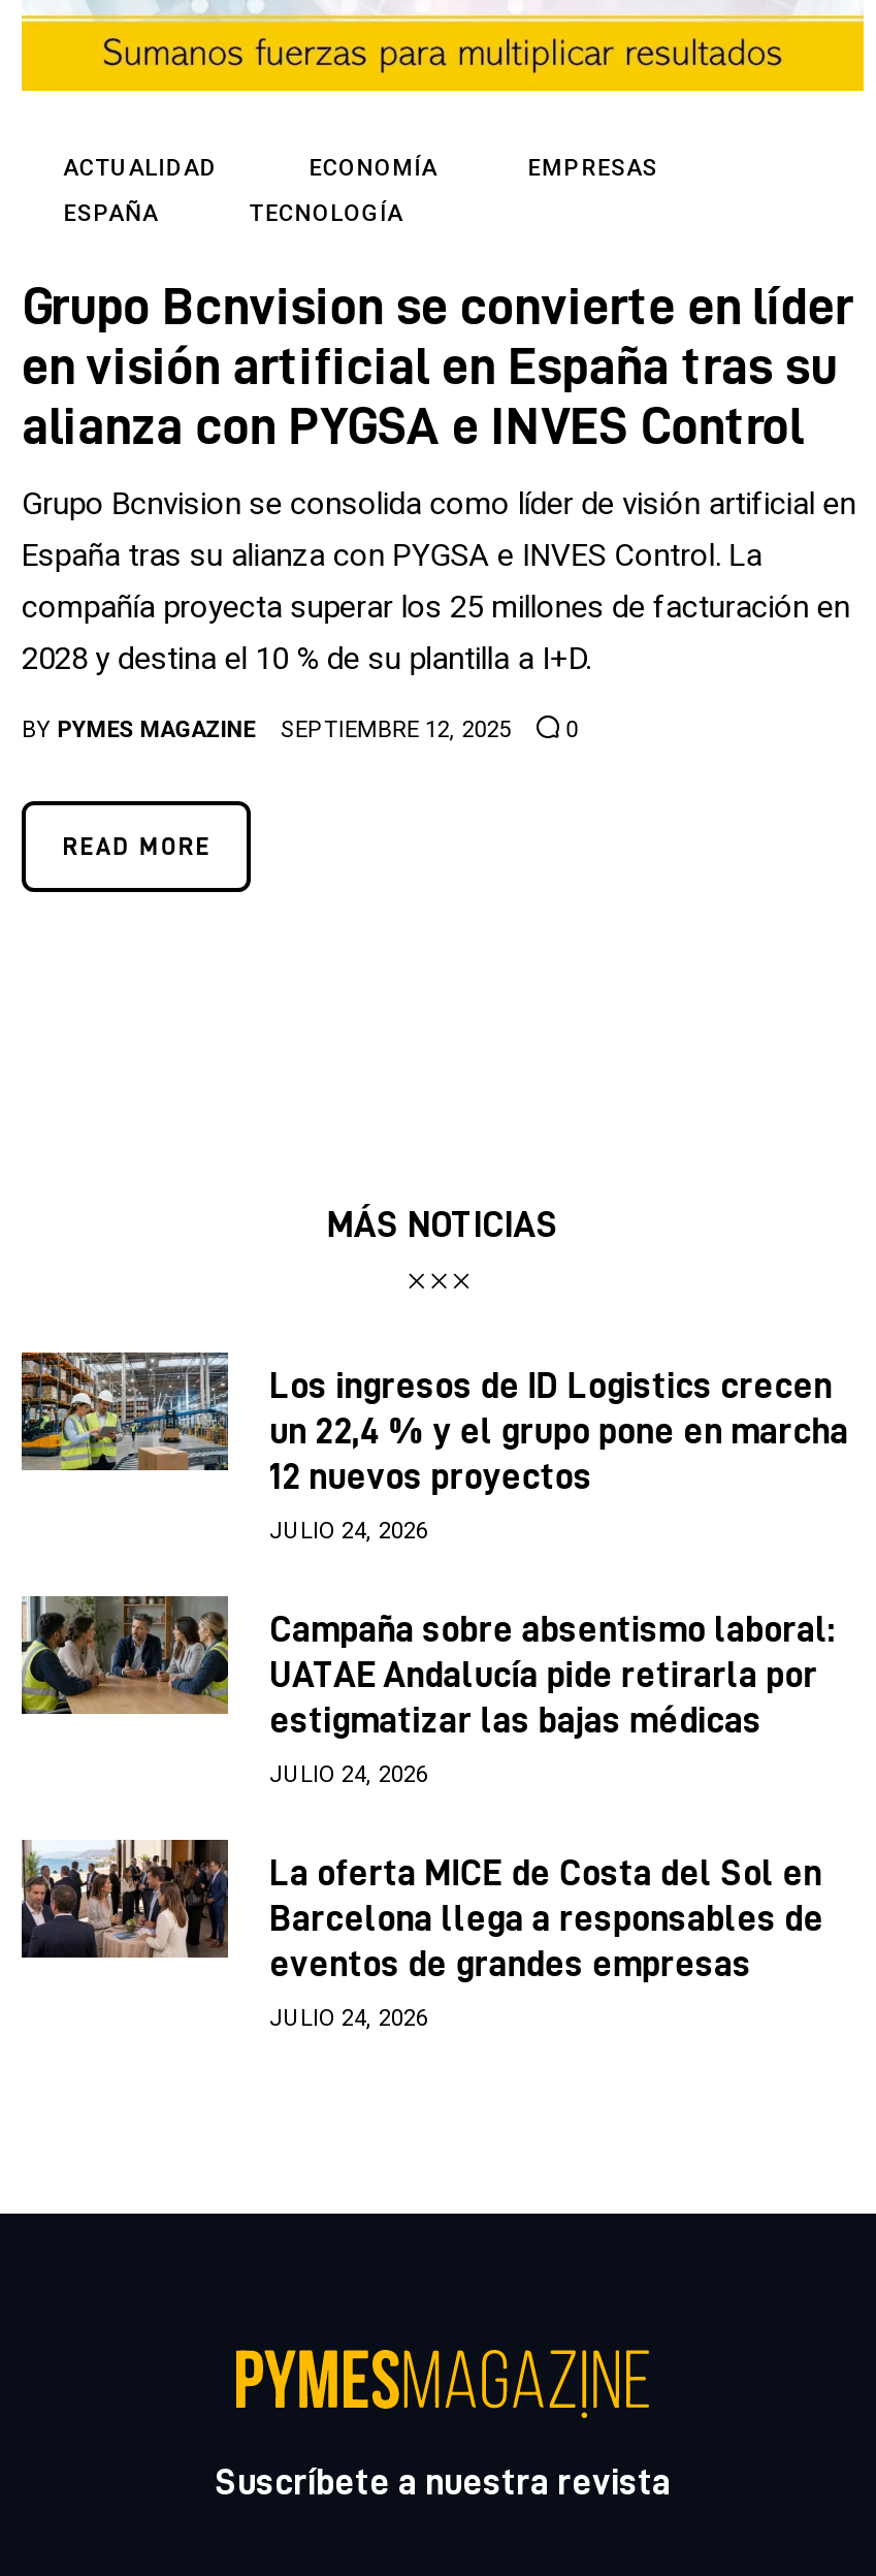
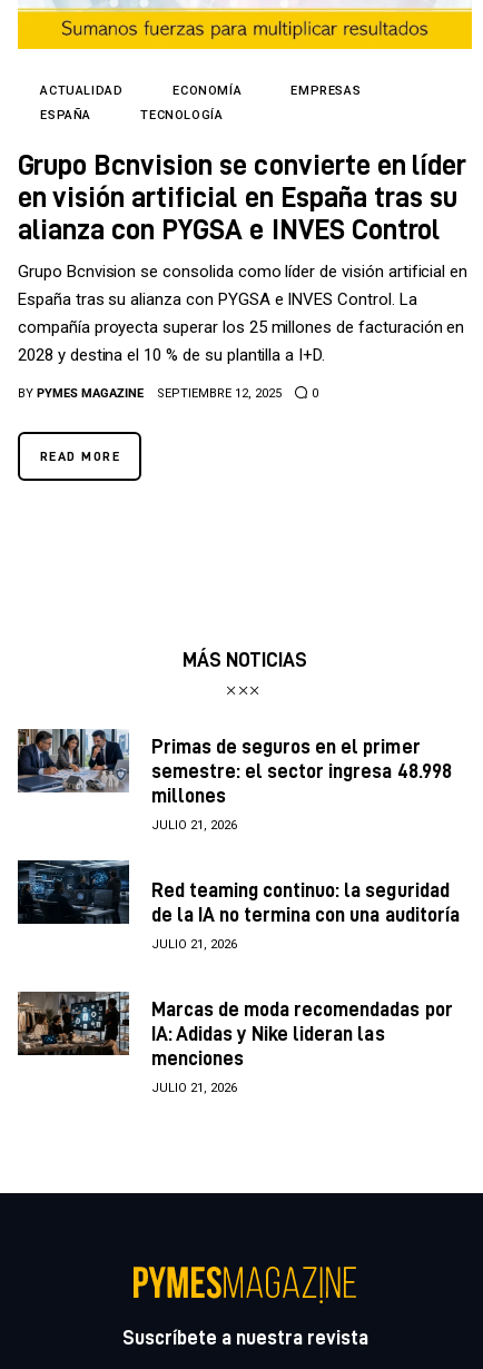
[22,1350,848,1495] [image] | Los ingresos de ID Logistics crecen | un 22,4 % y el grupo pone en marcha | 12 nuevos proyectos -> [18,729,451,806] [image] | Primas de seguros en el primer | semestre: el sector ingresa 48.998 | millones
[269,1517,428,1544] JULIO 24, 2026 -> [151,818,237,832] JULIO 21, 2026
[20,1594,836,1738] [image] | Campaña sobre absentismo laboral: | UATAE Andalucía pide retirarla por | estigmatizar las bajas médicas -> [17,859,459,925] [image] | Red teaming continuo: la seguridad | de la IA no termina con una auditoría
[269,1761,428,1787] JULIO 24, 2026 -> [151,937,237,951] JULIO 21, 2026
[22,1838,824,1982] [image] | La oferta MICE de Costa del Sol en | Barcelona llega a responsables de | eventos de grandes empresas -> [18,991,453,1068] [image] | Marcas de moda recomendadas por | IA: Adidas y Nike lideran las | menciones
[269,2004,428,2031] JULIO 24, 2026 -> [151,1080,237,1095] JULIO 21, 2026

